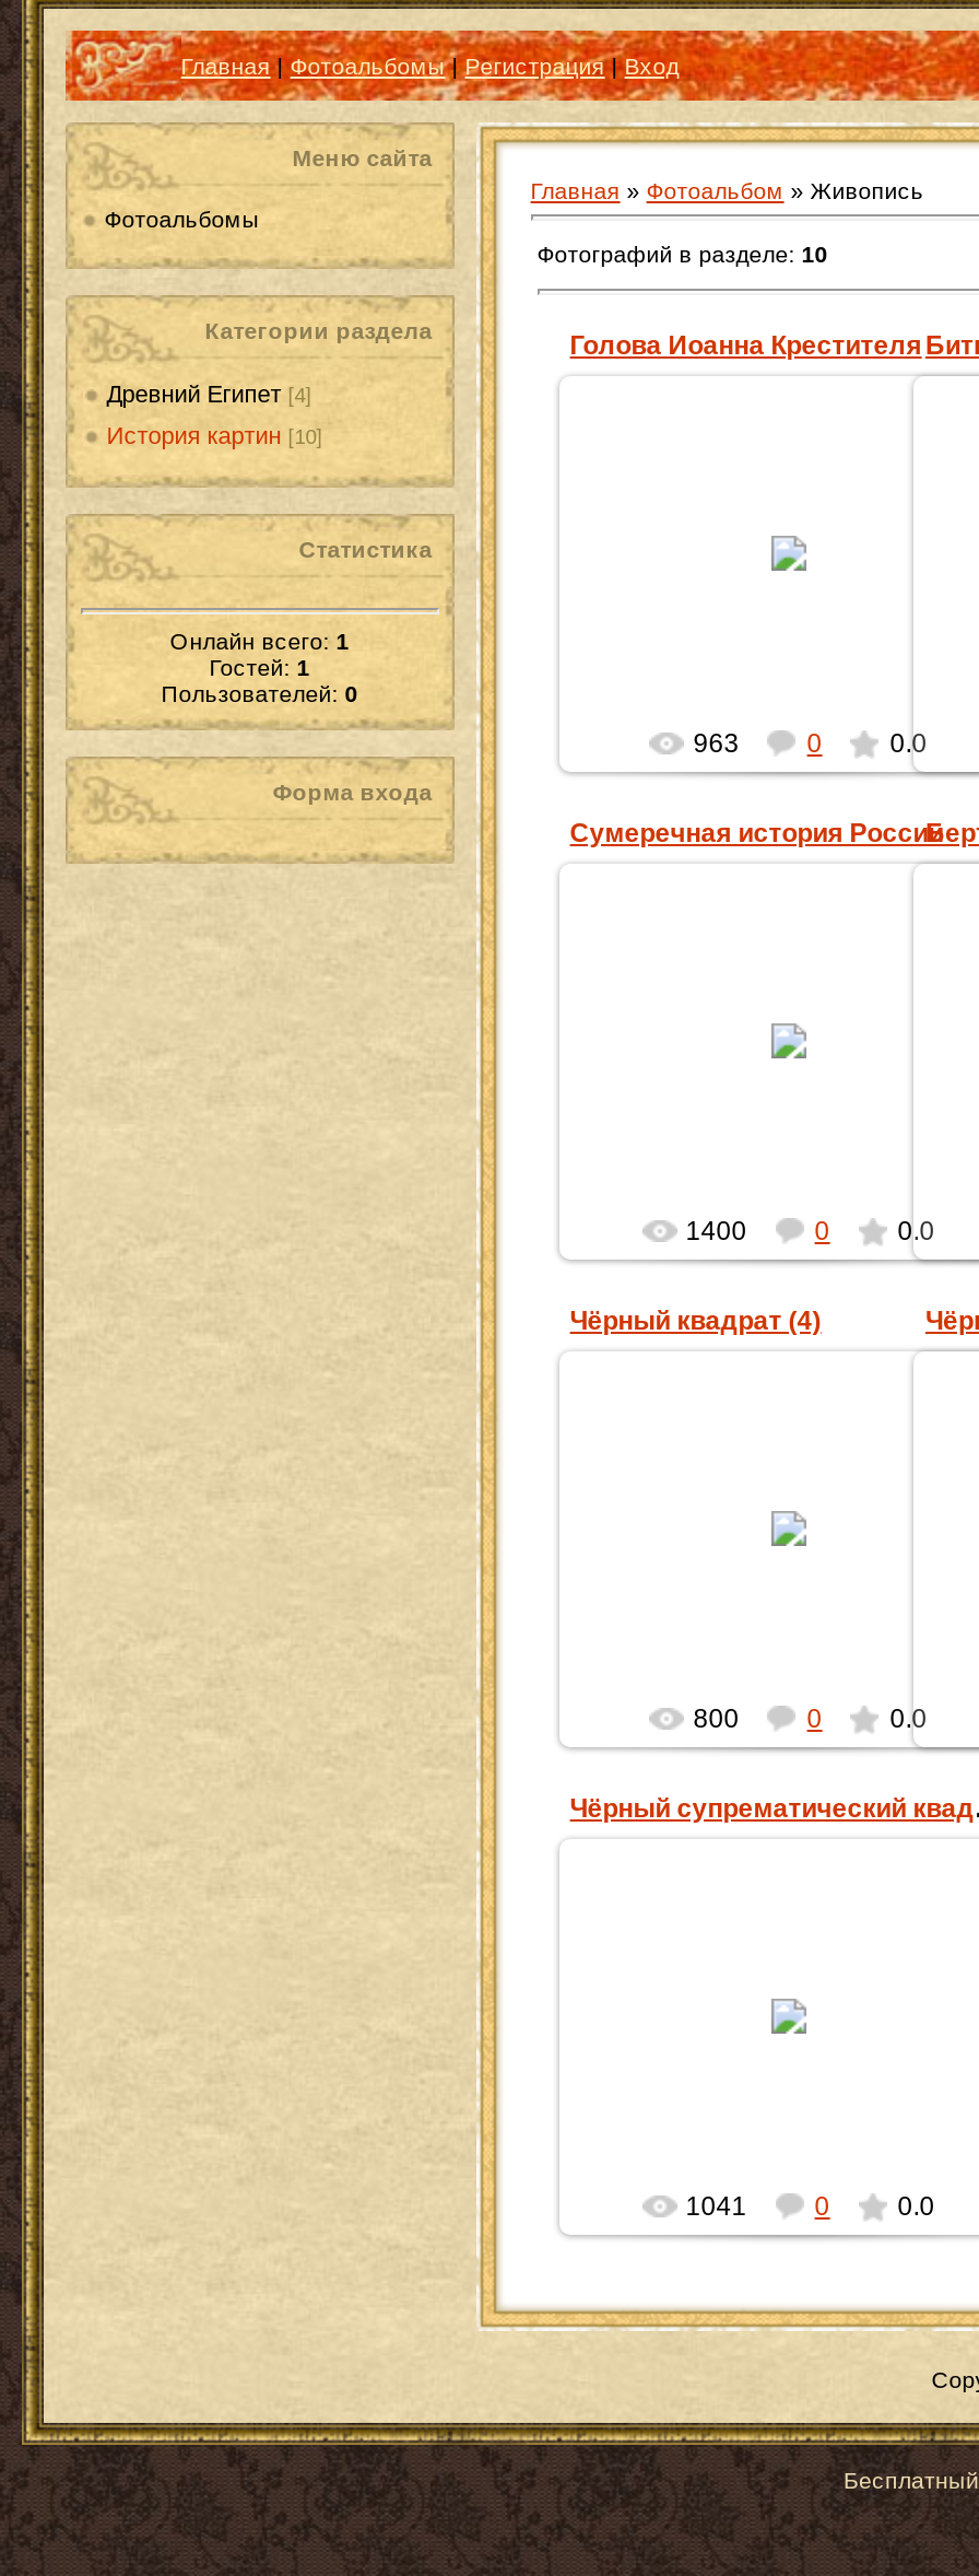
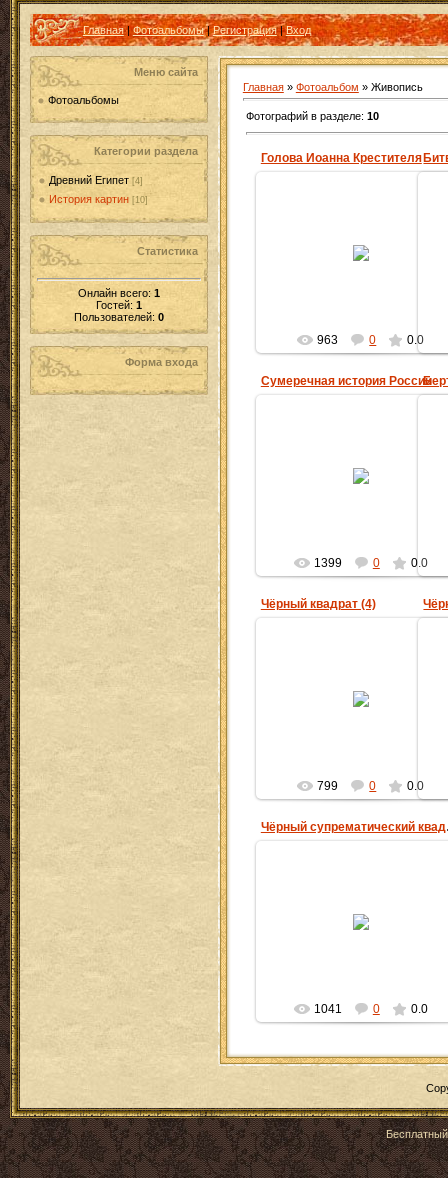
[686,1216,747,1247] 1400 -> [314,556,342,570] 1399
[693,1704,739,1735] 800 -> [317,779,338,793] 799

